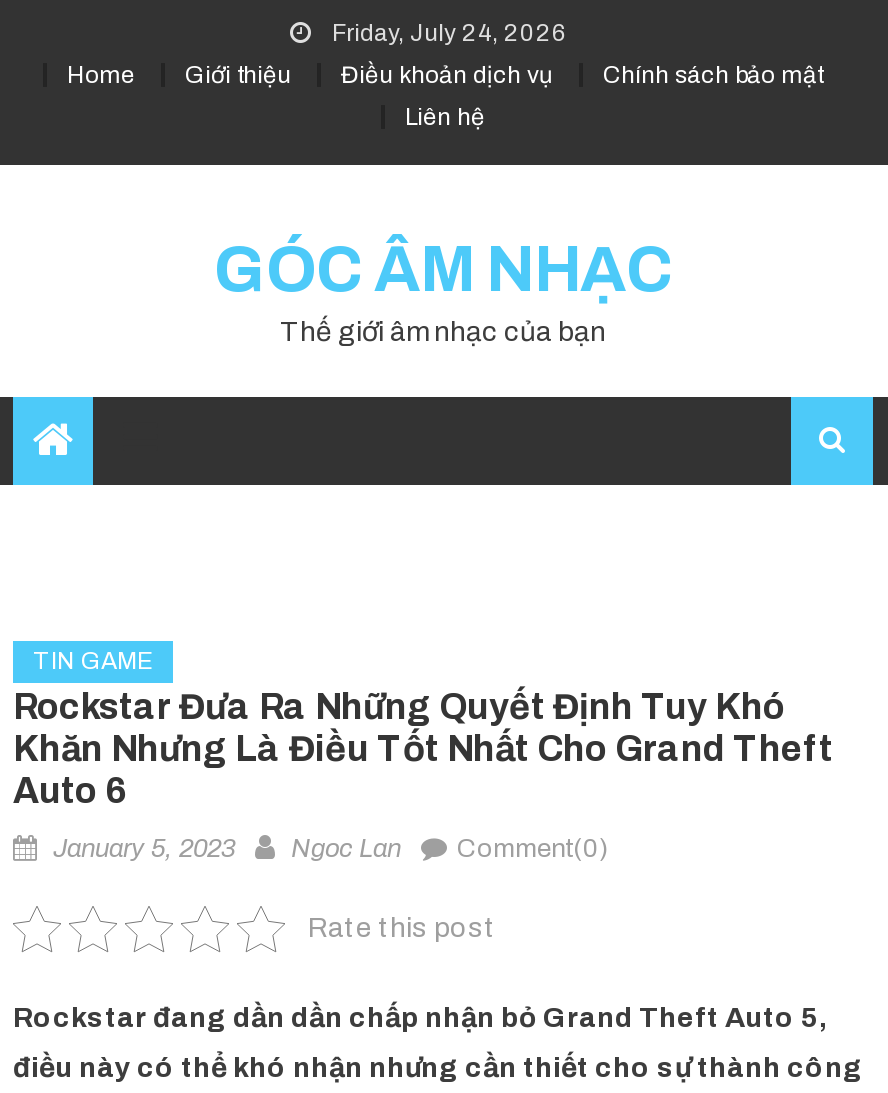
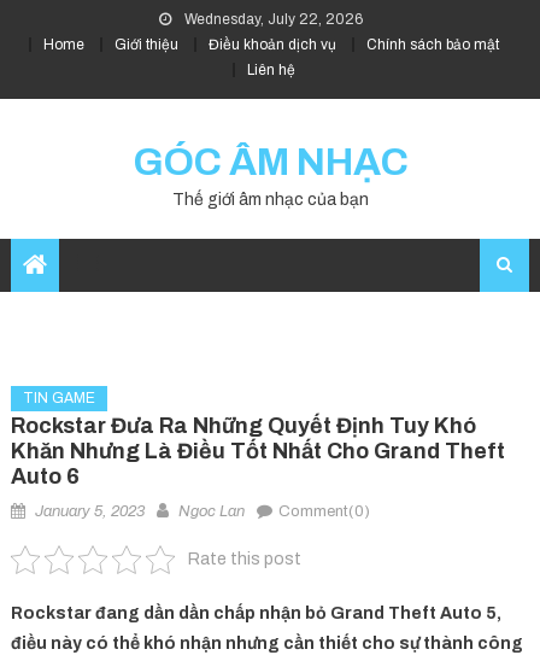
[326,19,566,47] Friday, July 24, 2026 -> [181,11,363,28] Wednesday, July 22, 2026

